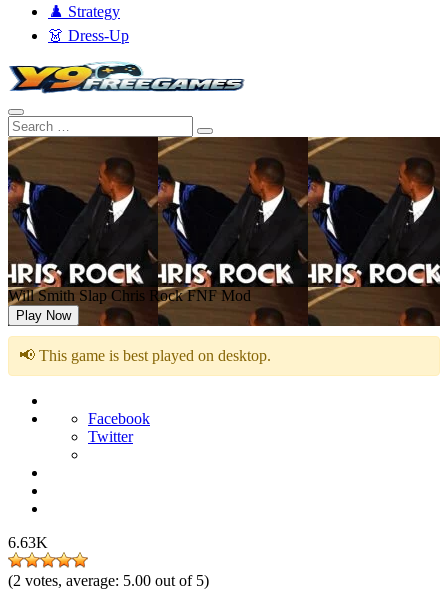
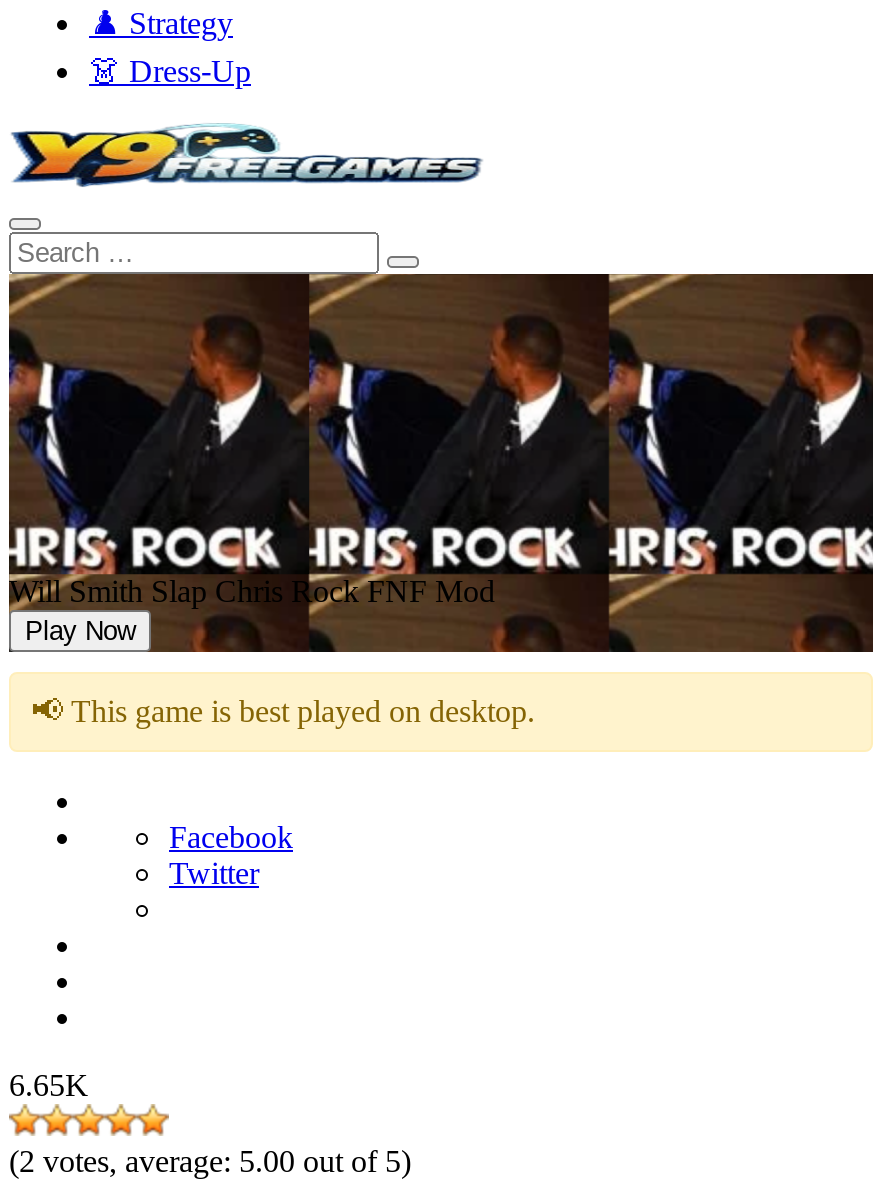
[8,534,48,551] 6.63K -> [9,1068,89,1102] 6.65K

